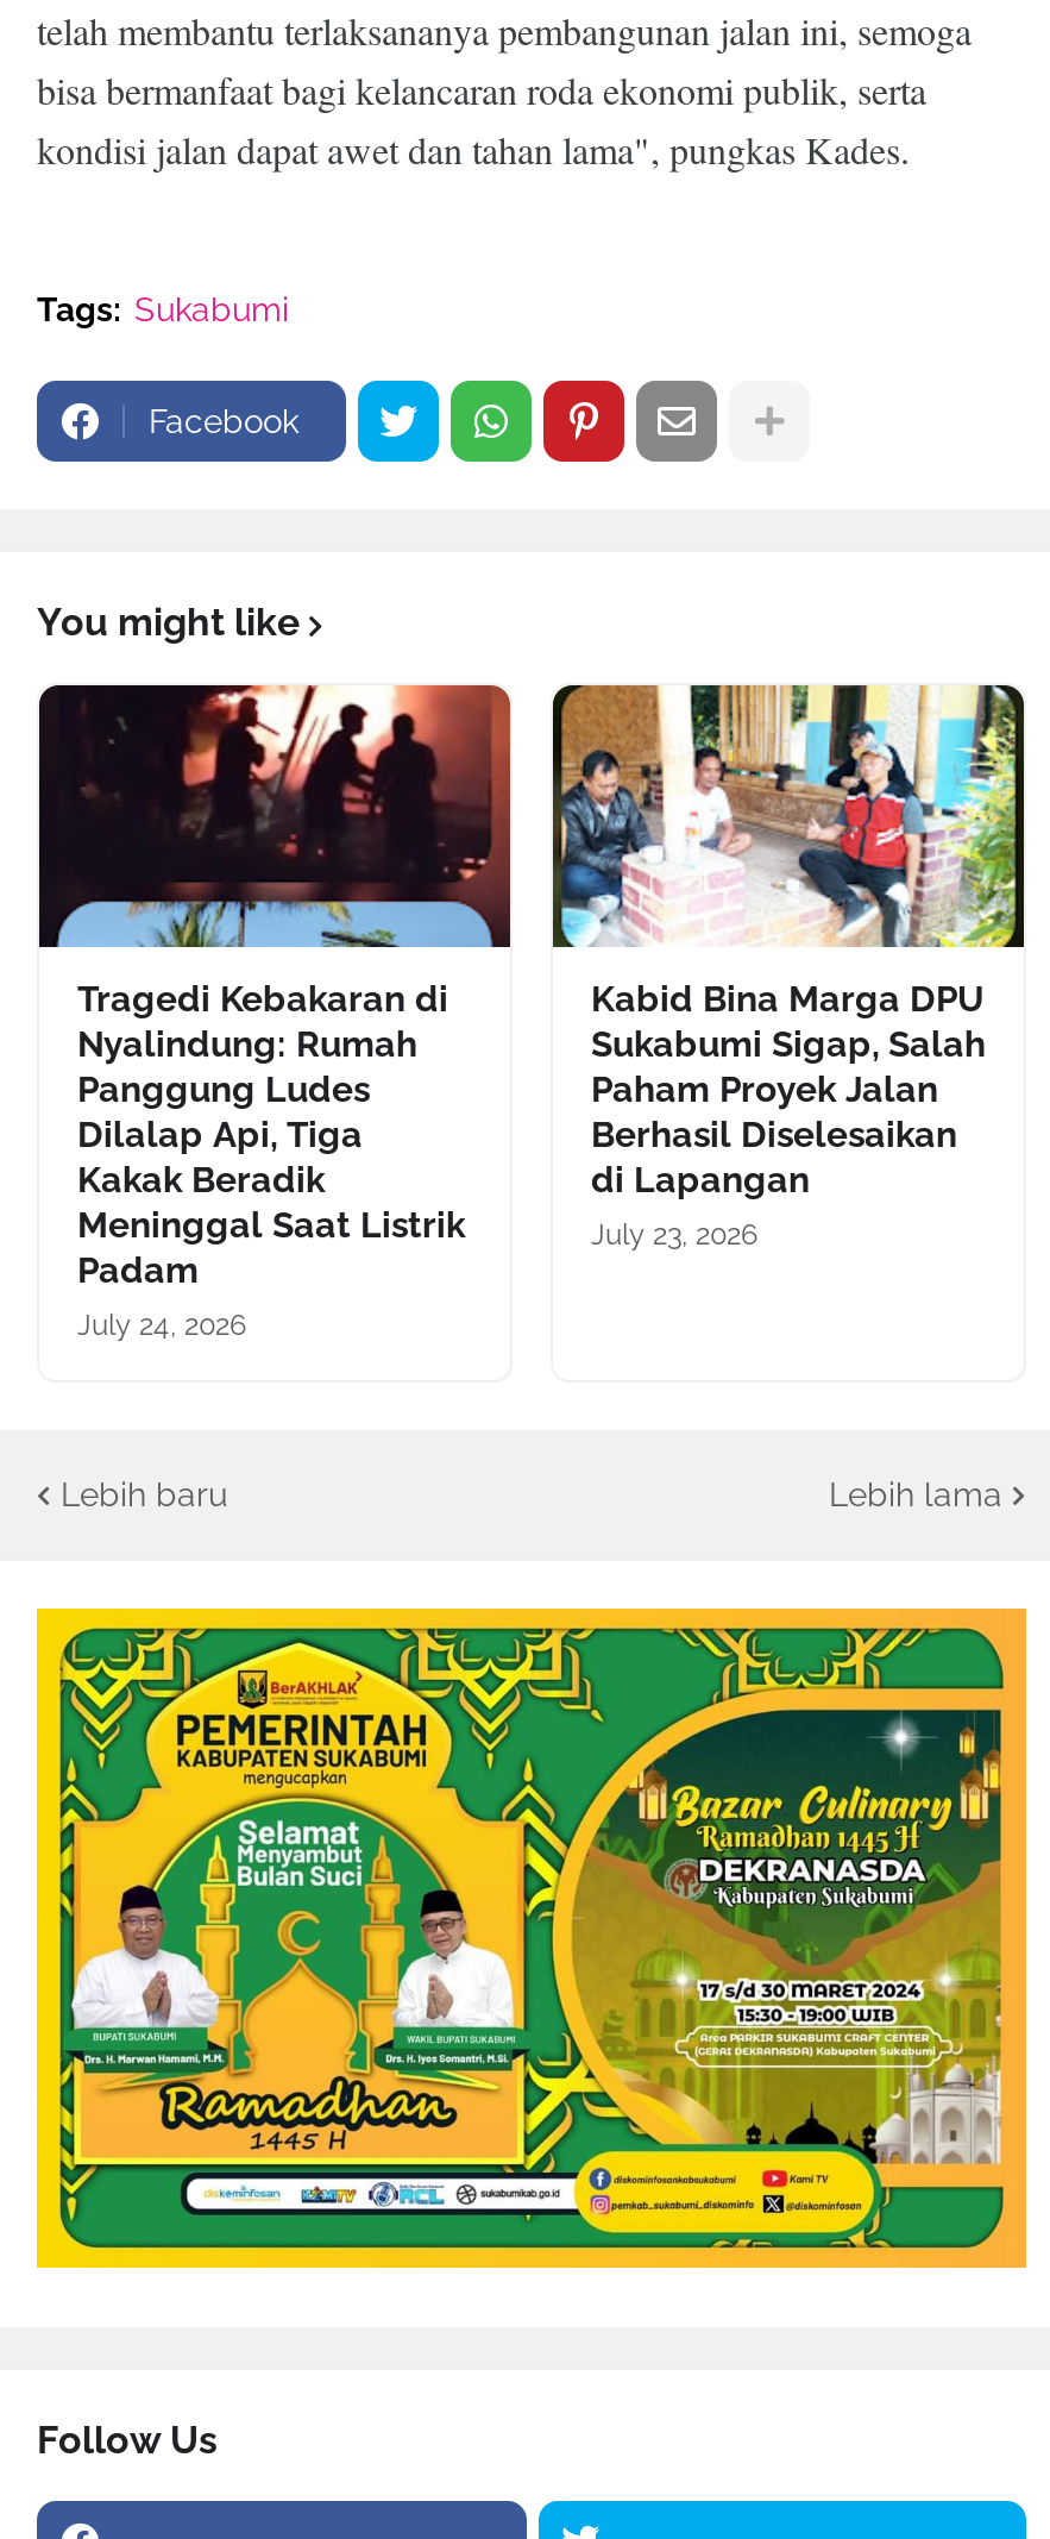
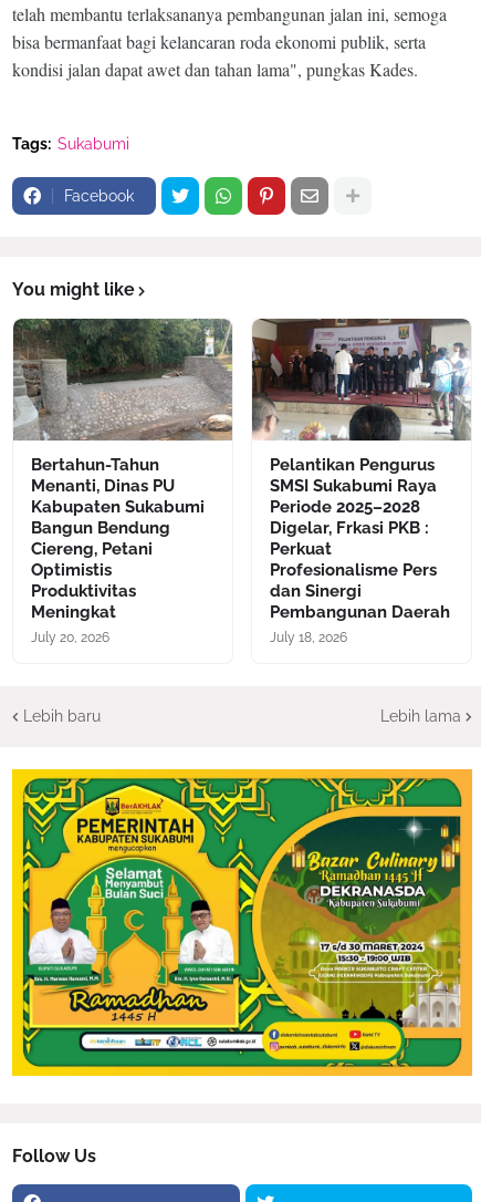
[37,683,510,1342] [image] | Tragedi Kebakaran di | Nyalindung: Rumah | Panggung Ludes | Dilalap Api, Tiga | Kakak Beradik | Meninggal Saat Listrik | Padam | July 24, 2026 -> [12,318,232,645] [image] | Bertahun-Tahun | Menanti, Dinas PU | Kabupaten Sukabumi | Bangun Bendung | Ciereng, Petani | Optimistis | Produktivitas | Meningkat | July 20, 2026
[551,683,1026,1252] [image] | Kabid Bina Marga DPU | Sukabumi Sigap, Salah | Paham Proyek Jalan | Berhasil Diselesaikan | di Lapangan | July 23, 2026 -> [251,318,471,645] [image] | Pelantikan Pengurus | SMSI Sukabumi Raya | Periode 2025–2028 | Digelar, Frkasi PKB : | Perkuat | Profesionalisme Pers | dan Sinergi | Pembangunan Daerah | July 18, 2026

